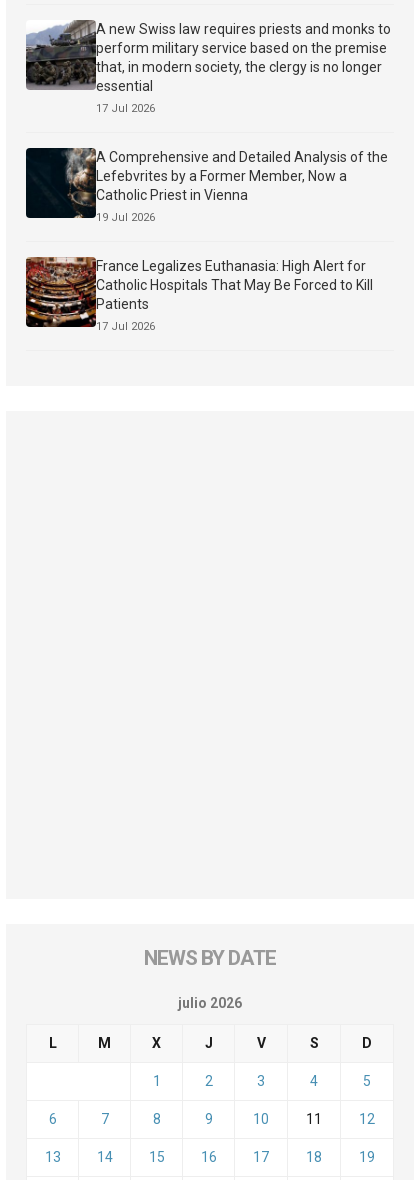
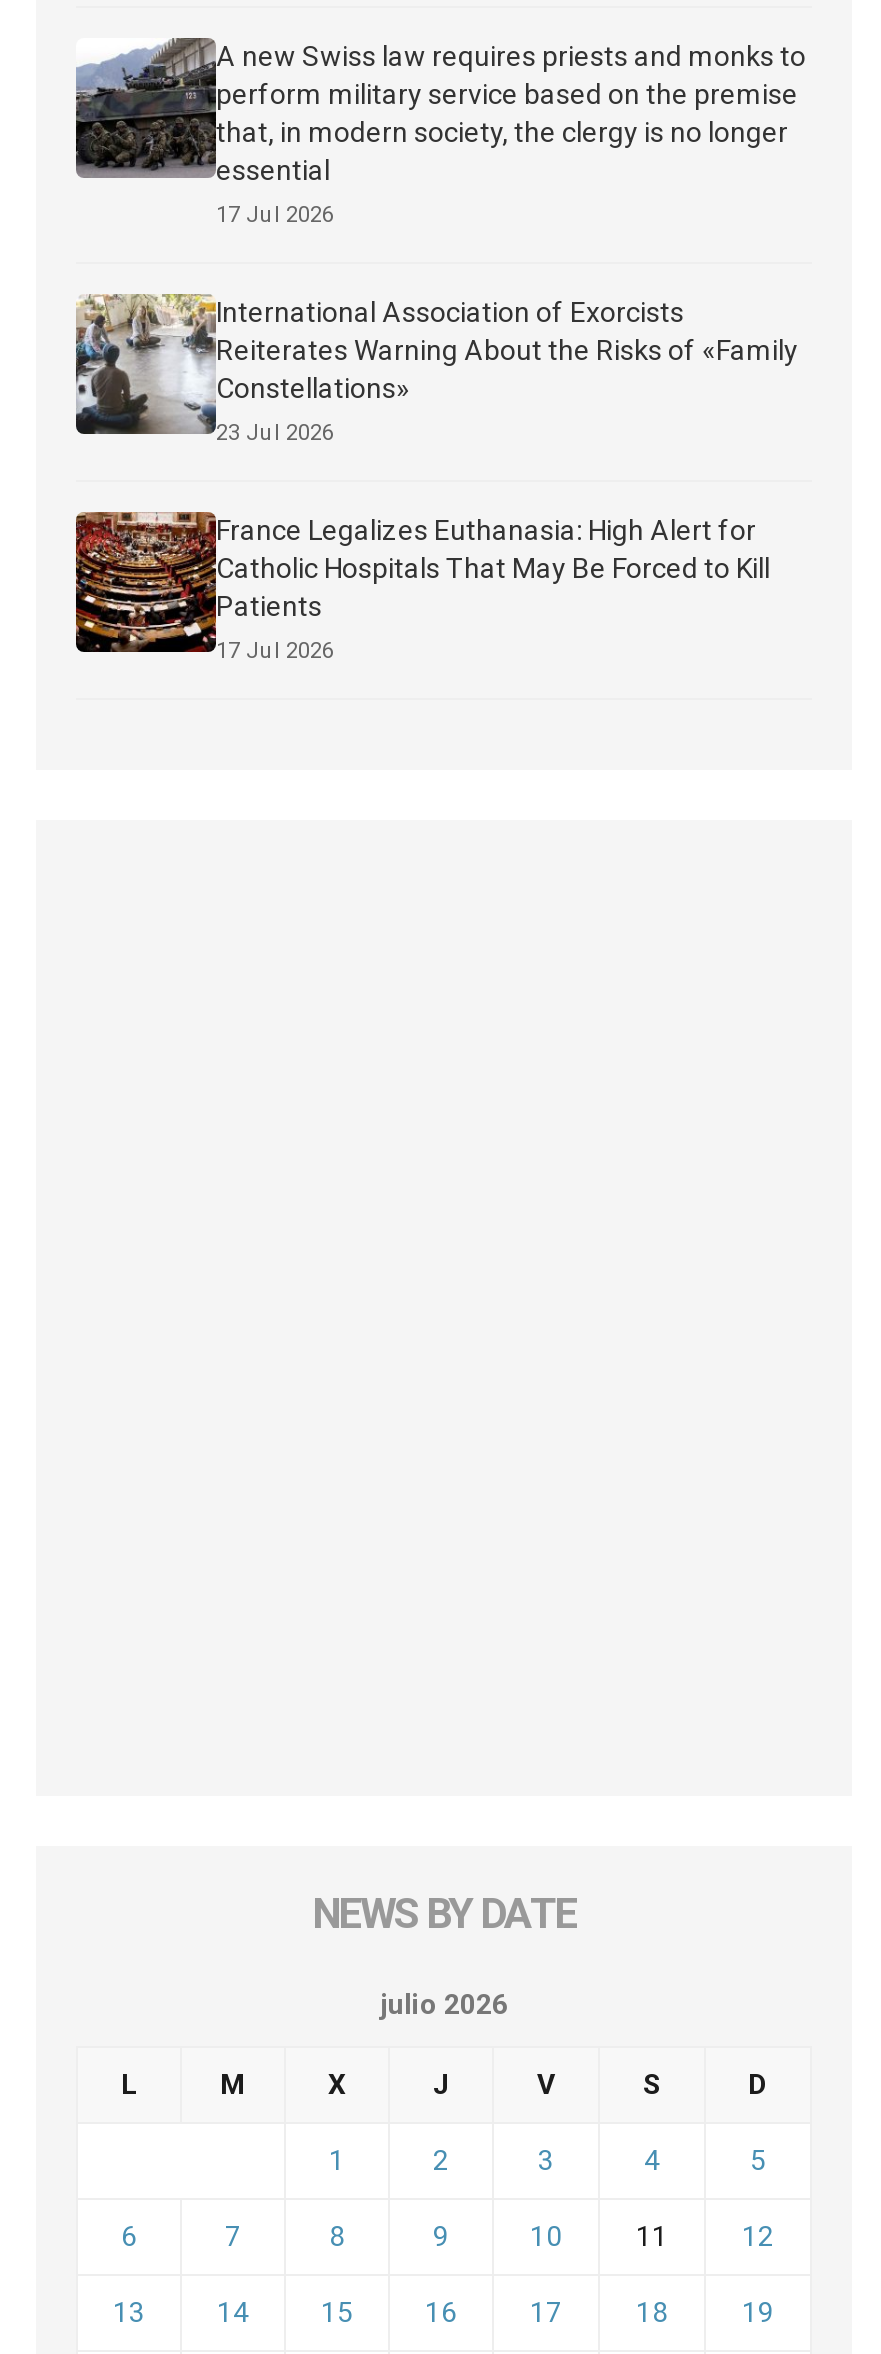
[25,147,388,219] [image] | A Comprehensive and Detailed Analysis of the | Lefebvrites by a Former Member, Now a | Catholic Priest in Vienna -> [74,292,798,436] [image] | International Association of Exorcists | Reiterates Warning About the Risks of «Family | Constellations»
[96,211,155,224] 19 Jul 2026 -> [216,420,334,446] 23 Jul 2026

